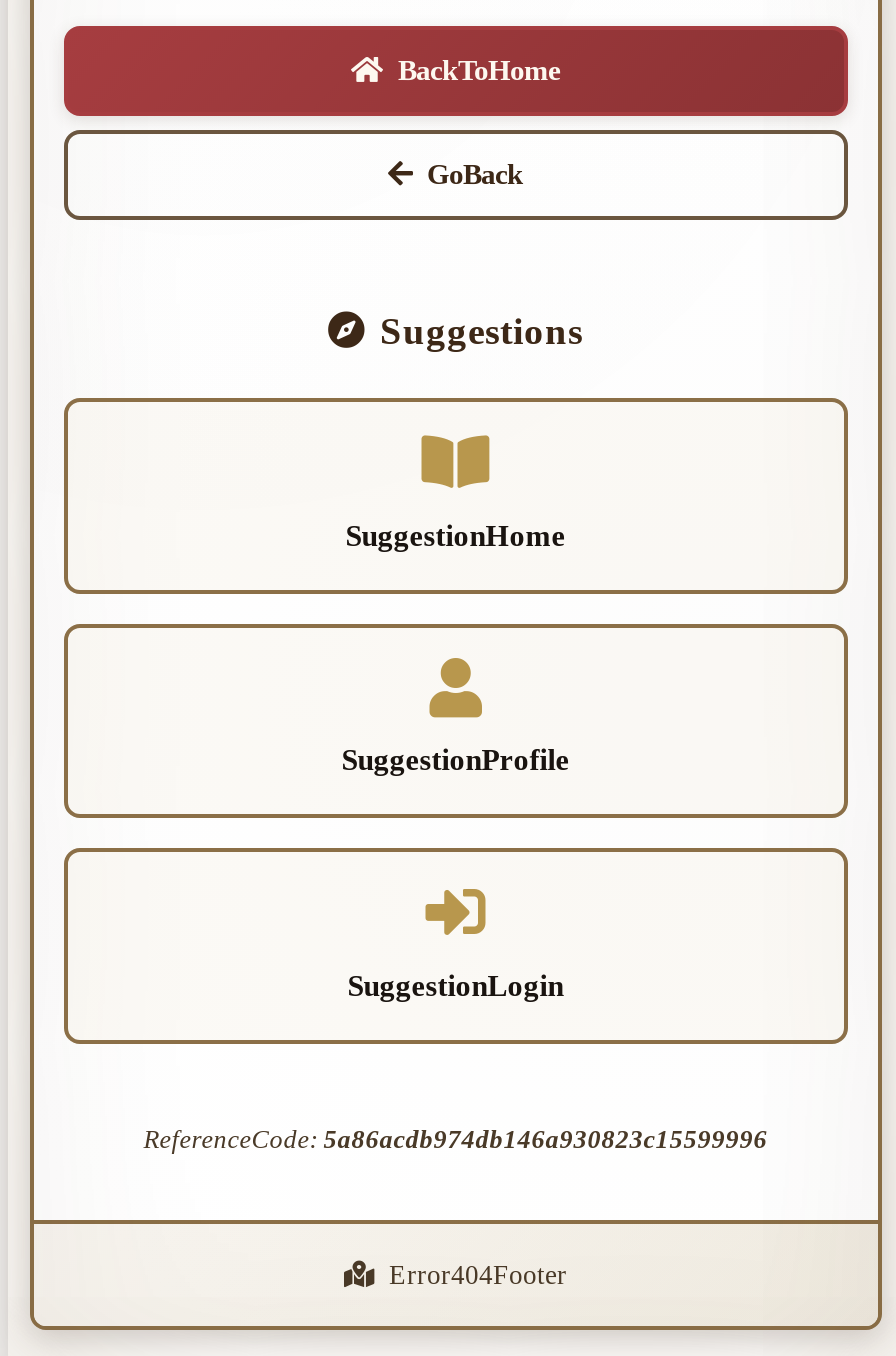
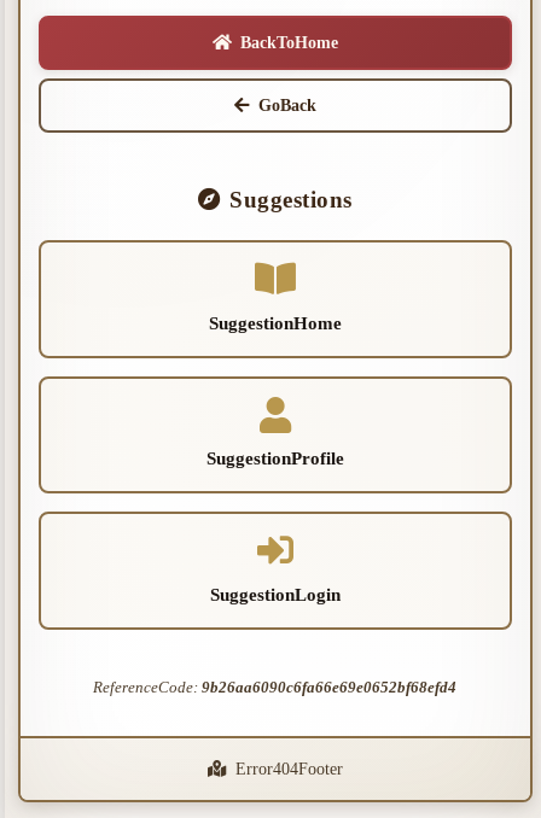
[144,1124,768,1154] ReferenceCode: 5a86acdb974db146a930823c15599996 -> [93,678,457,696] ReferenceCode: 9b26aa6090c6fa66e69e0652bf68efd4

